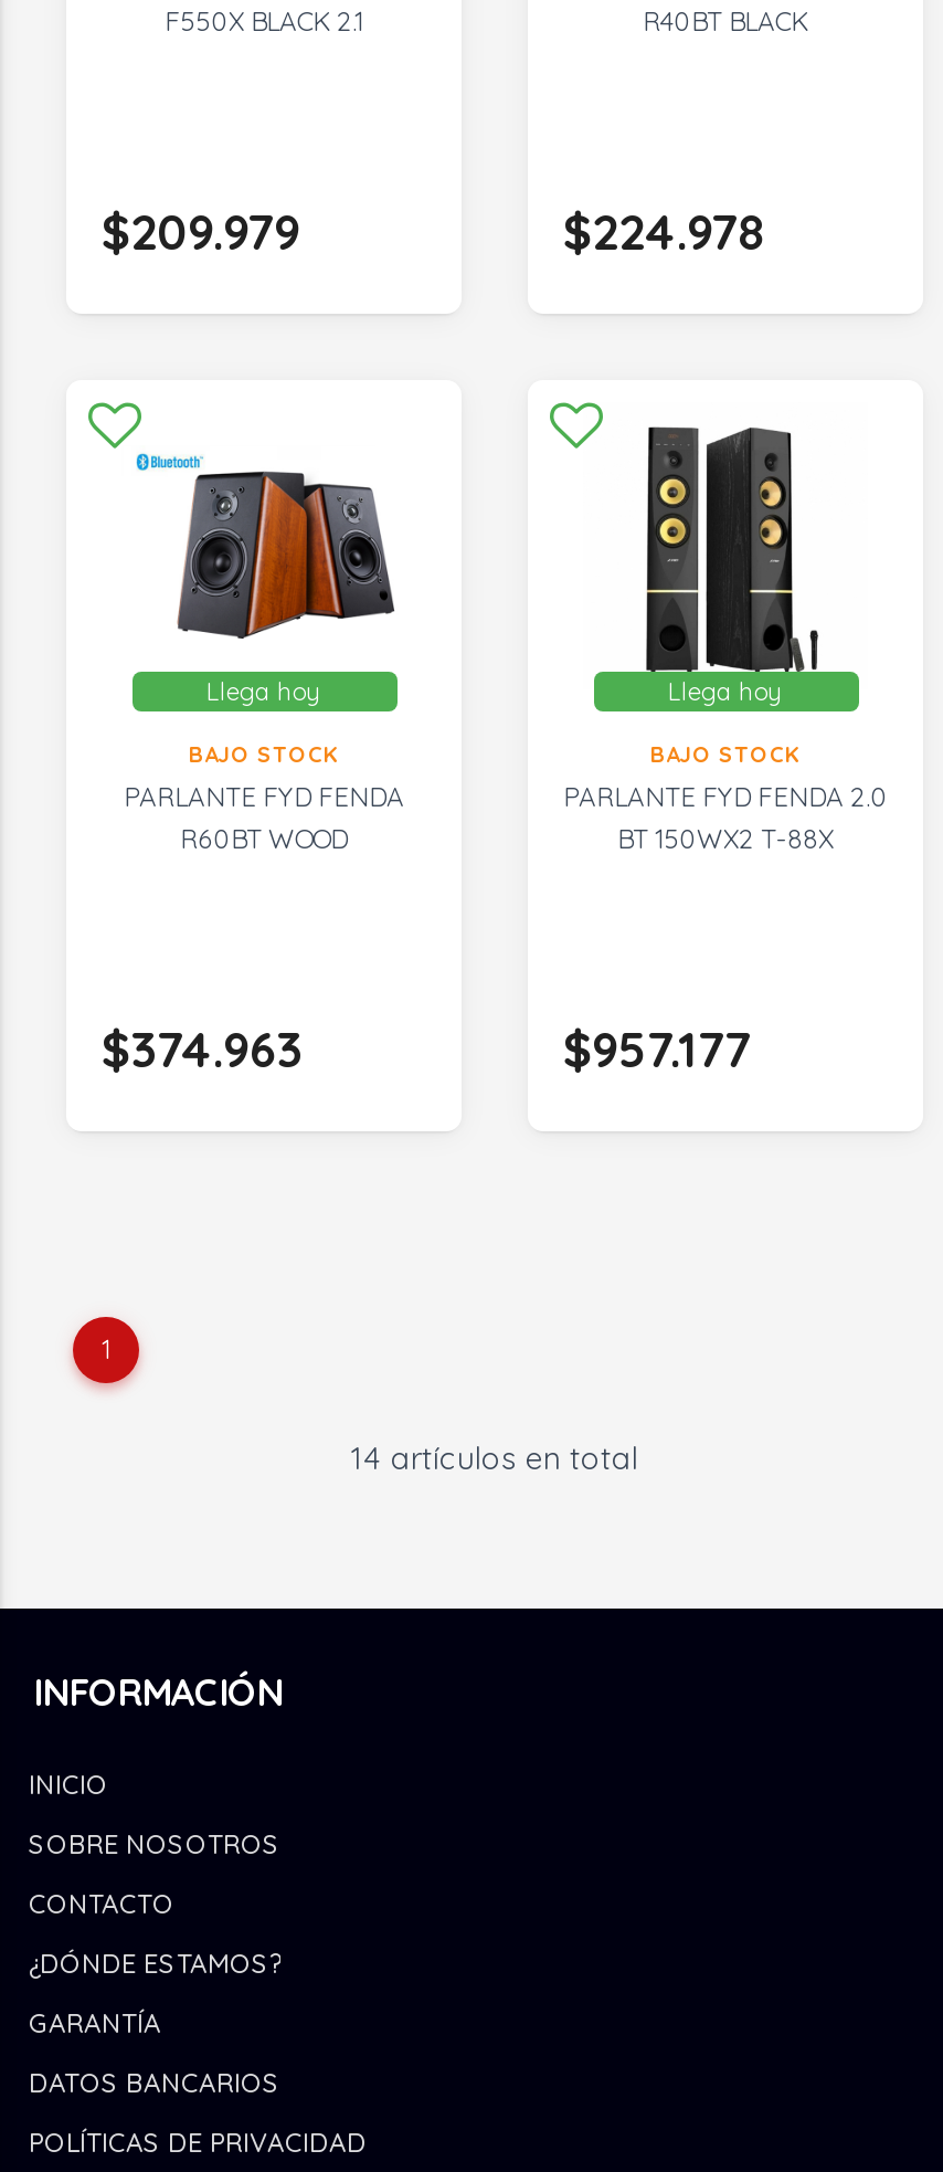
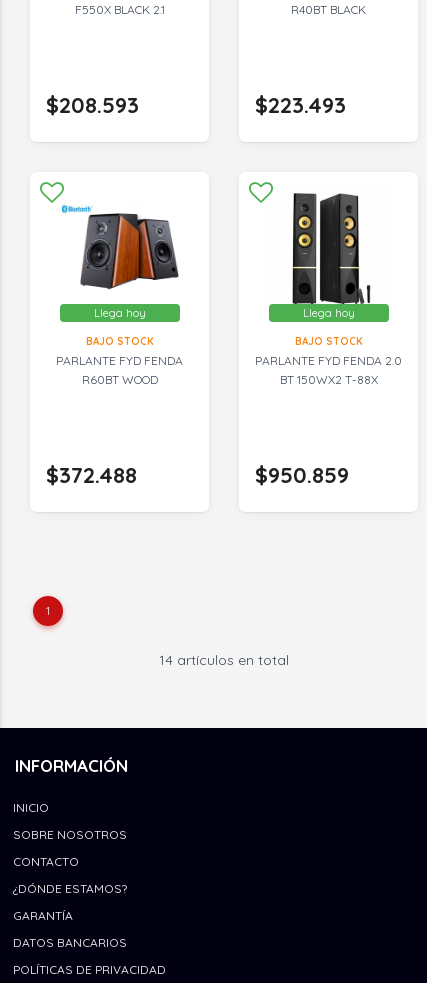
[102,201,300,263] $209.979 -> [46,91,139,119] $208.593
[563,201,764,263] $224.978 -> [255,91,346,119] $223.493
[102,1019,303,1080] $374.963 -> [46,461,137,489] $372.488
[563,1019,751,1080] $957.177 -> [255,461,349,489] $950.859

